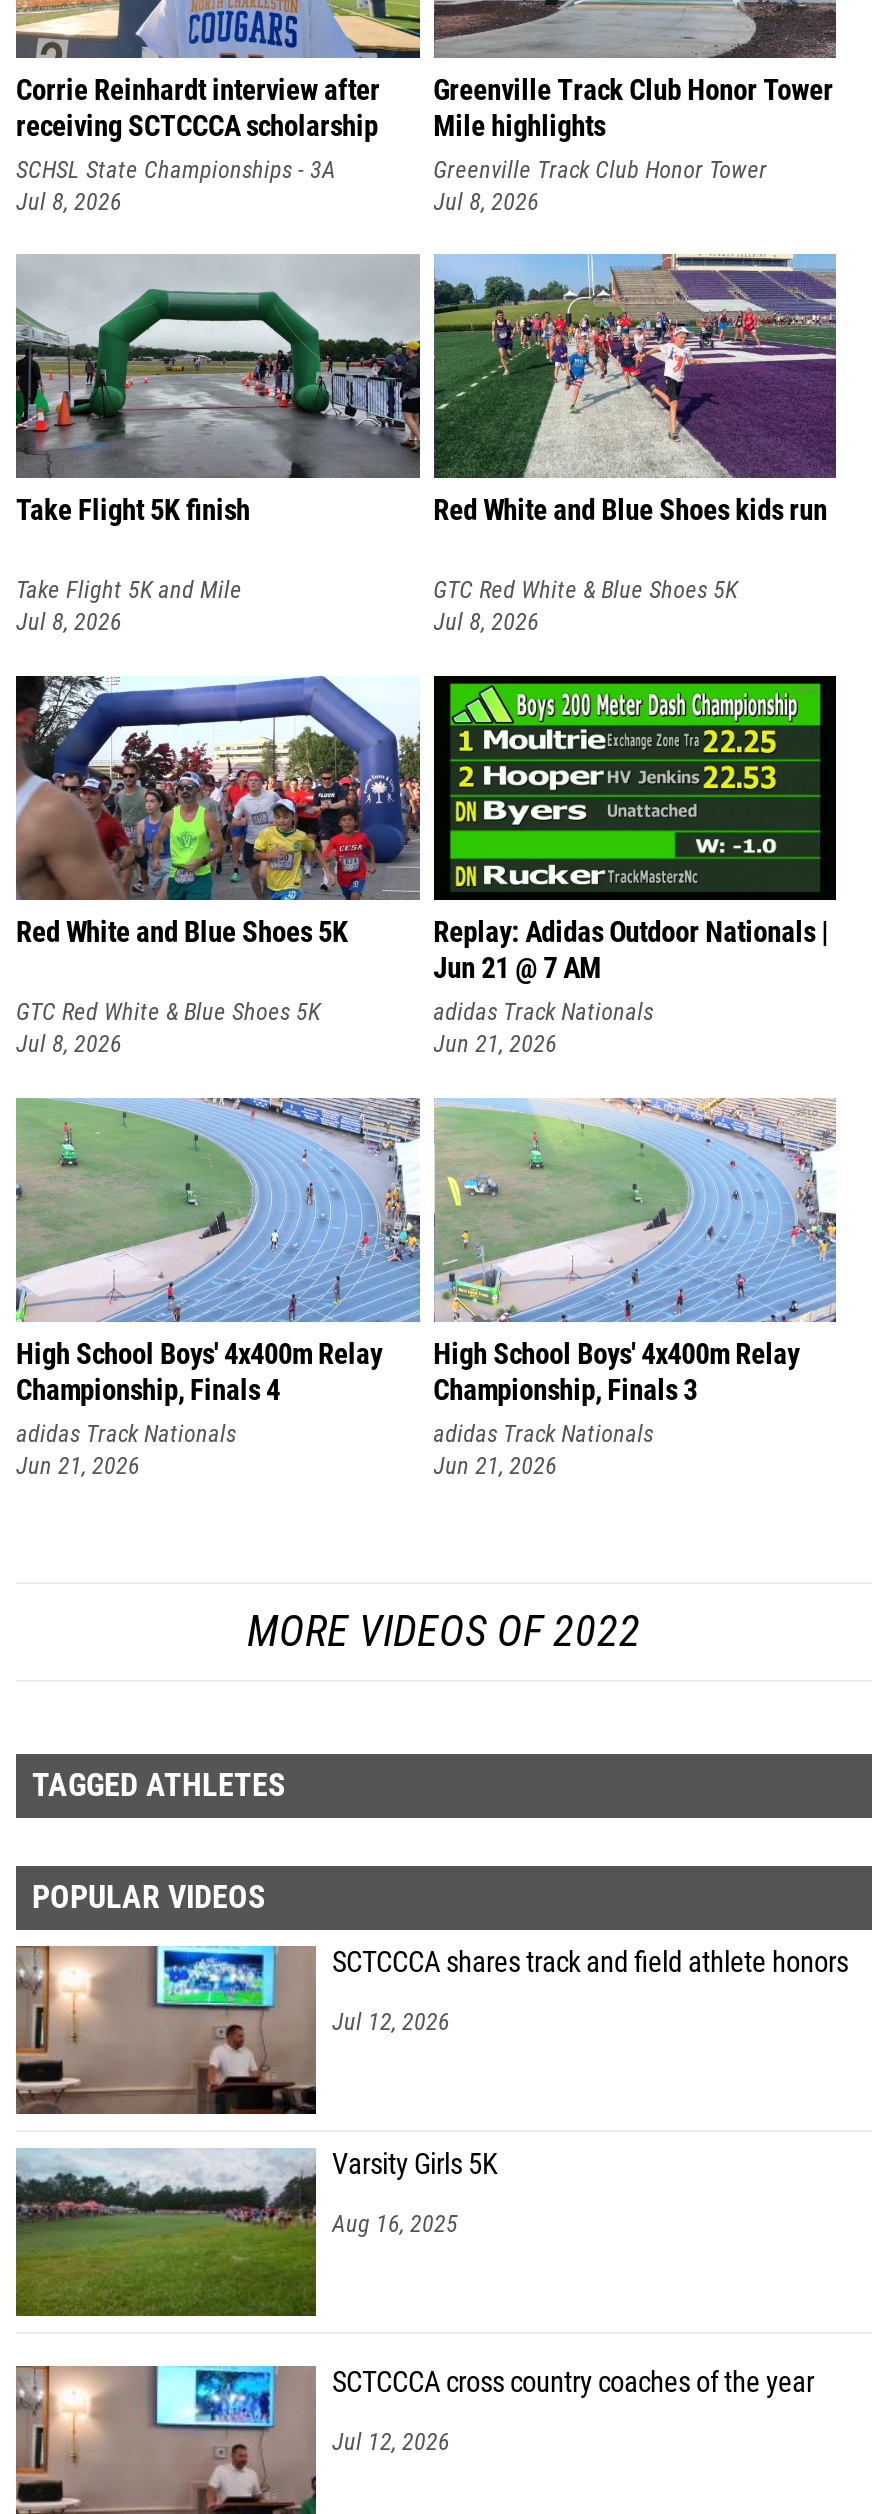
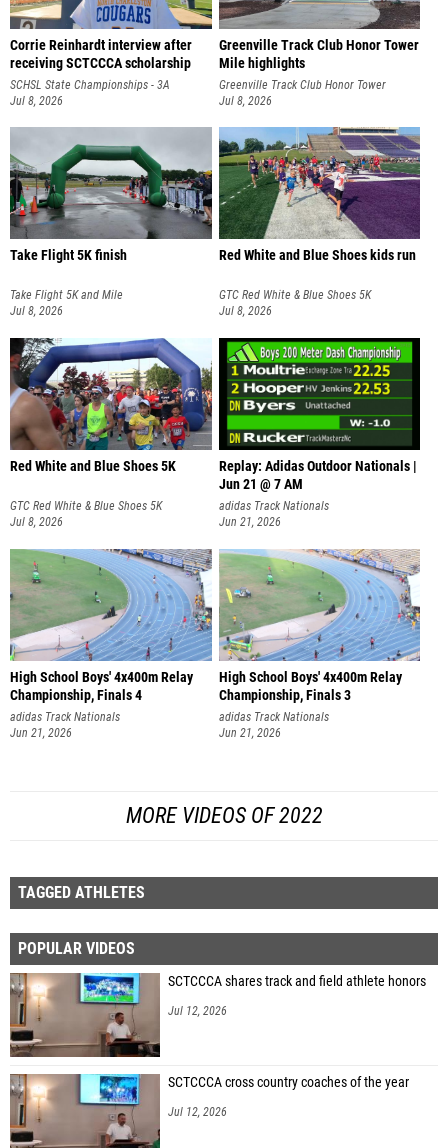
[16,2148,498,2332] [image] | Varsity Girls 5K | Aug 16, 2025 -> none

